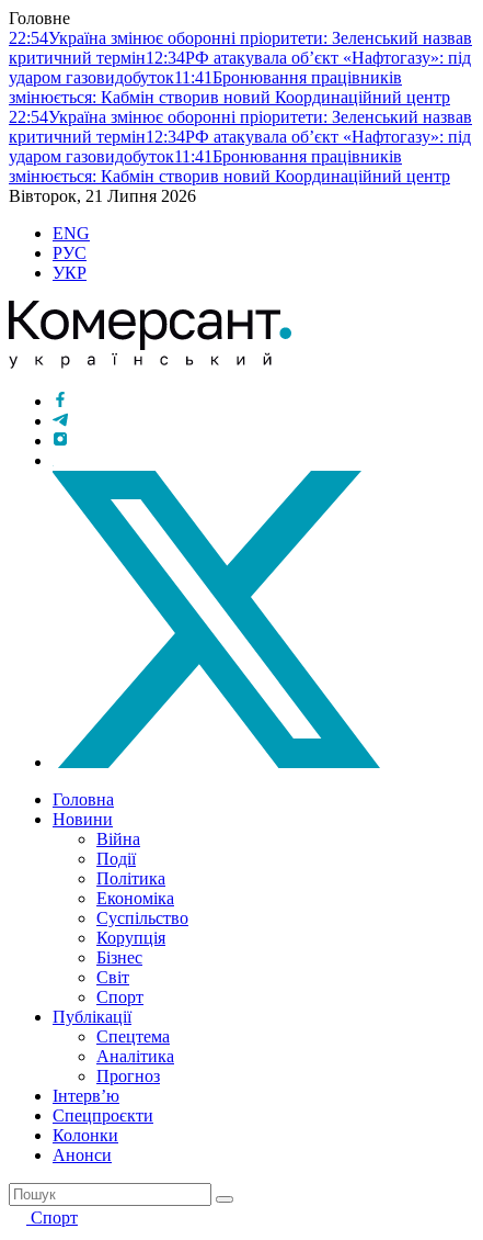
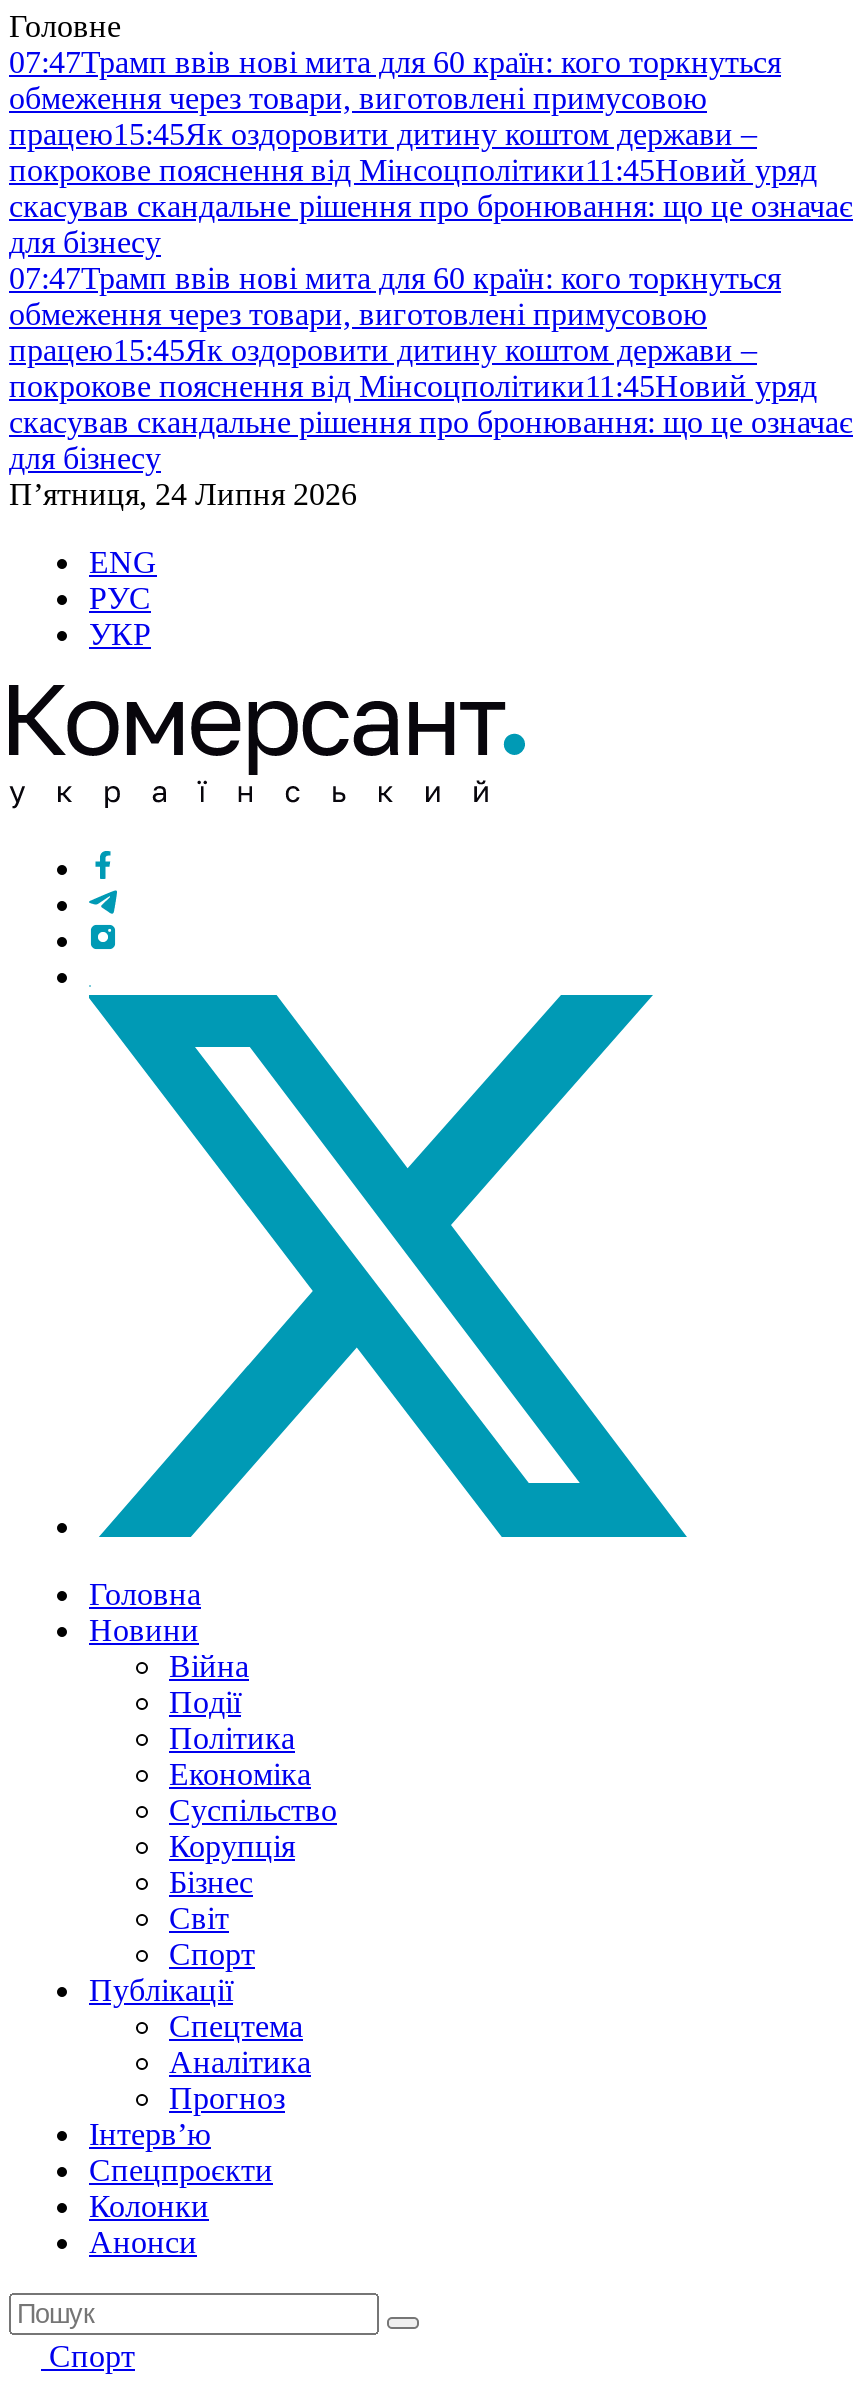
[9,29,472,205] 22:54Україна змінює оборонні пріоритети: Зеленський назвав | критичний термін 12:34РФ атакувала об’єкт «Нафтогазу»: під | ударом газовидобуток11:41Бронювання працівників | змінюється: Кабмін створив новий Координаційний центр | 22:54Україна змінює оборонні пріоритети: Зеленський назвав | критичний термін 12:34РФ атакувала об’єкт «Нафтогазу»: під | ударом газовидобуток11:41Бронювання працівників | змінюється: Кабмін створив новий Координаційний центр | Вівторок, 21 Липня 2026 -> [9,45,853,511] 07:47Трамп ввів нові мита для 60 країн: кого торкнуться | обмеження через товари, виготовлені примусовою | працею15:45Як оздоровити дитину коштом держави – | покрокове пояснення від Мінсоцполітики11:45Новий уряд | скасував скандальне рішення про бронювання: що це означає | для бізнесу | 07:47Трамп ввів нові мита для 60 країн: кого торкнуться | обмеження через товари, виготовлені примусовою | працею15:45Як оздоровити дитину коштом держави – | покрокове пояснення від Мінсоцполітики11:45Новий уряд | скасував скандальне рішення про бронювання: що це означає | для бізнесу | П’ятниця, 24 Липня 2026

